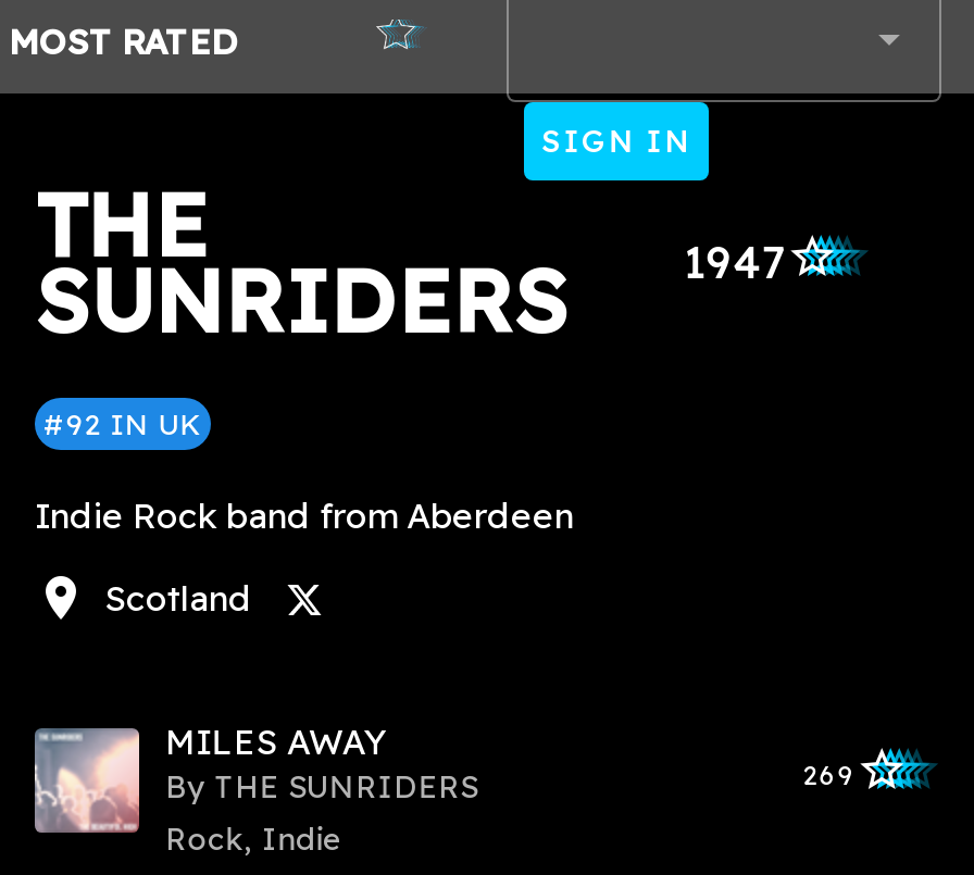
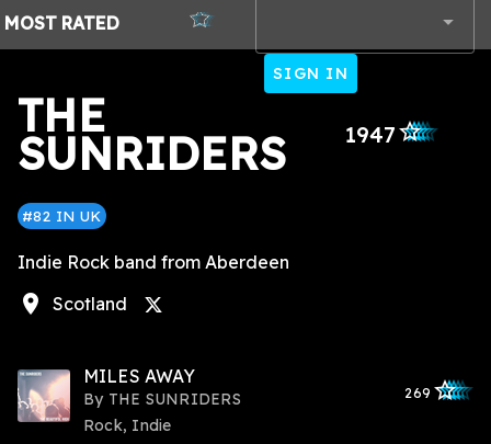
[43,406,202,440] #92 IN UK -> [22,207,102,224] #82 IN UK

